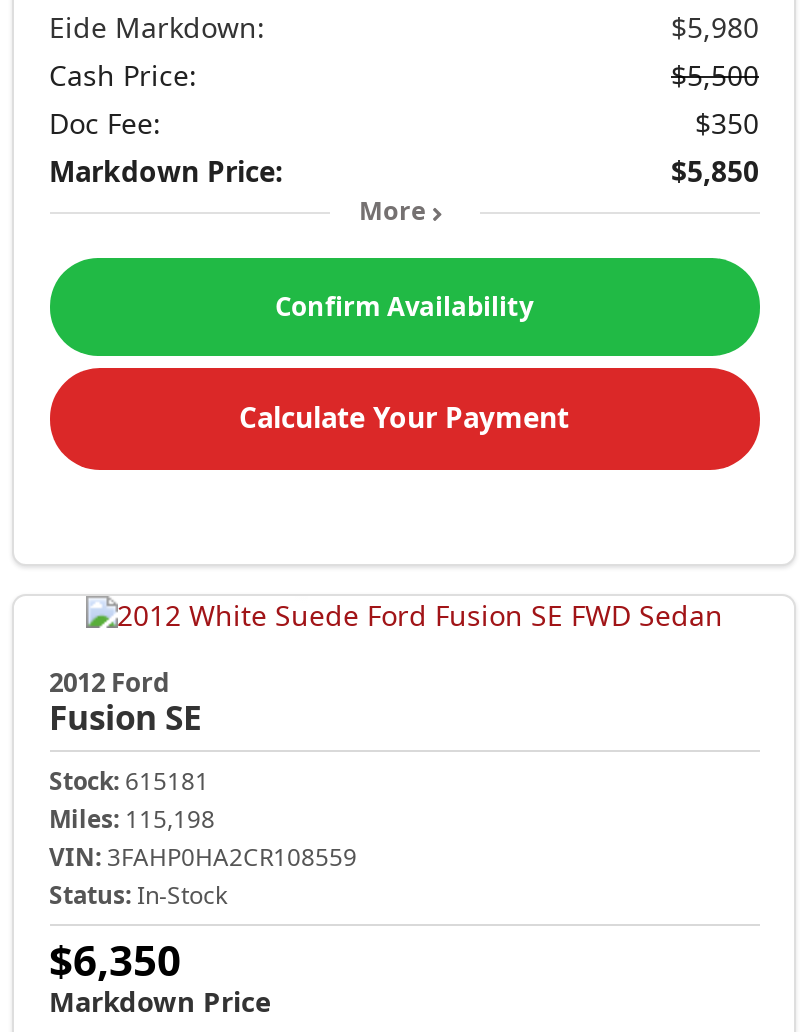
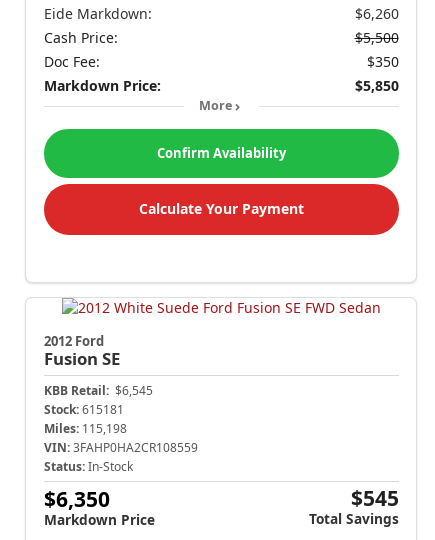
[671,8,759,46] $5,980 -> [354,4,398,23] $6,260
none -> [43,382,152,399] KBB Retail: $6,545
none -> [308,484,398,528] $545 | Total Savings

